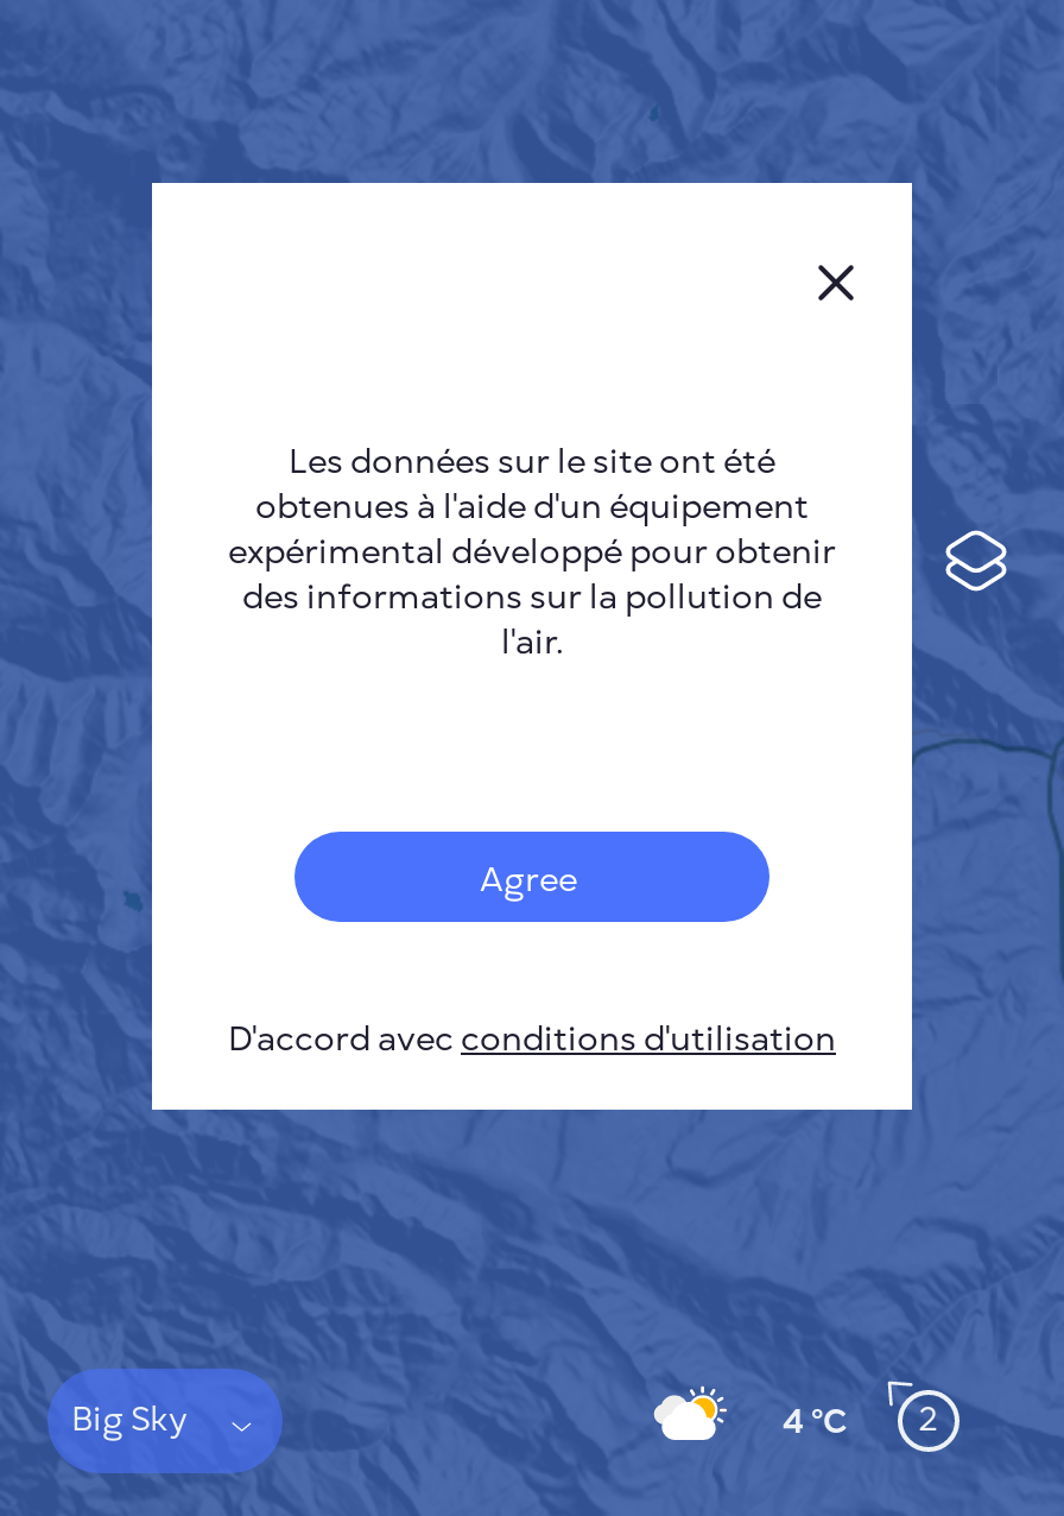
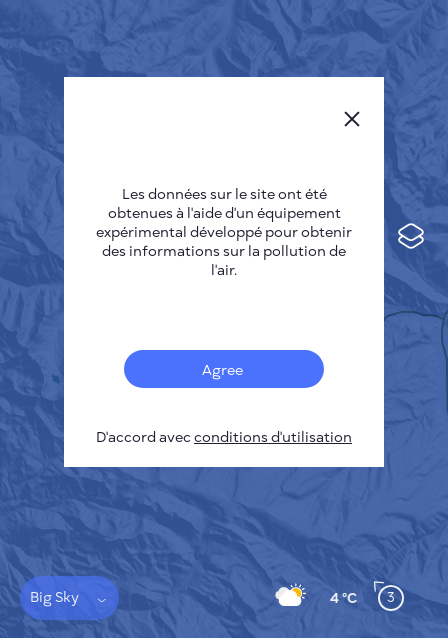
[783,1397,938,1444] 4 °C 2 -> [329,588,395,607] 4 °C 3

